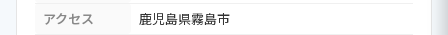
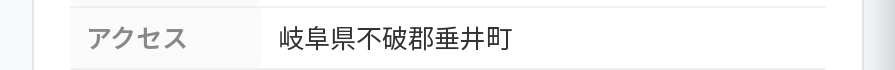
[139,9,230,28] 鹿児島県霧島市 -> [278,18,512,56] 岐阜県不破郡垂井町

